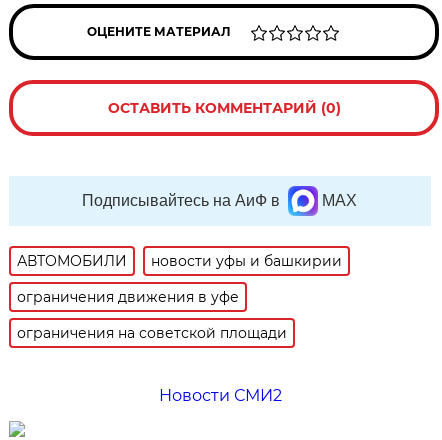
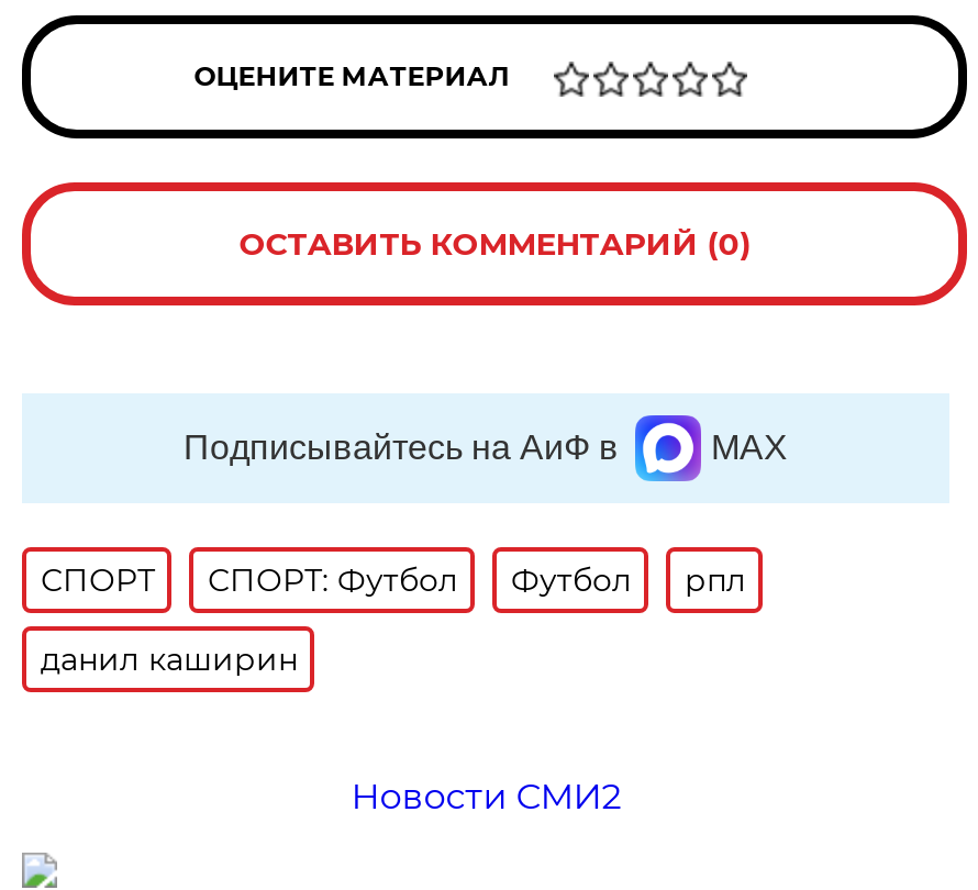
[17,252,342,342] АВТОМОБИЛИ | новости уфы и башкирии | ограничения движения в уфе | ограничения на советской площади -> [40,560,746,679] СПОРТ | СПОРТ: Футбол | Футбол | рпл | данил каширин

